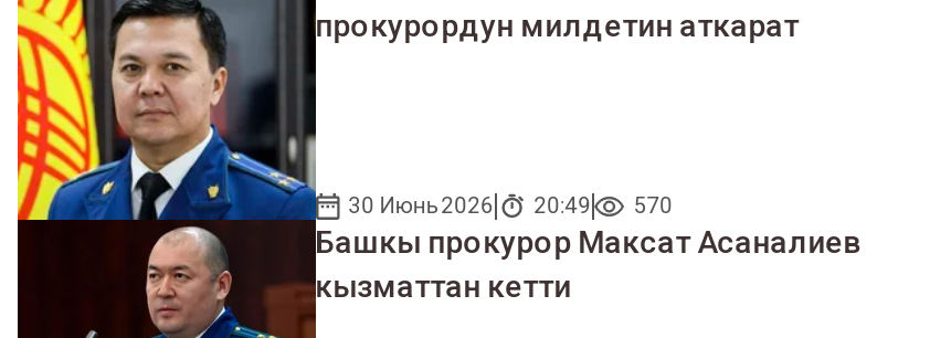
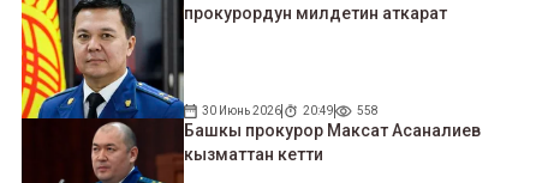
[348,193,673,217] 30 Июнь 2026 20:49 570 -> [201,104,378,118] 30 Июнь 2026 20:49 558

